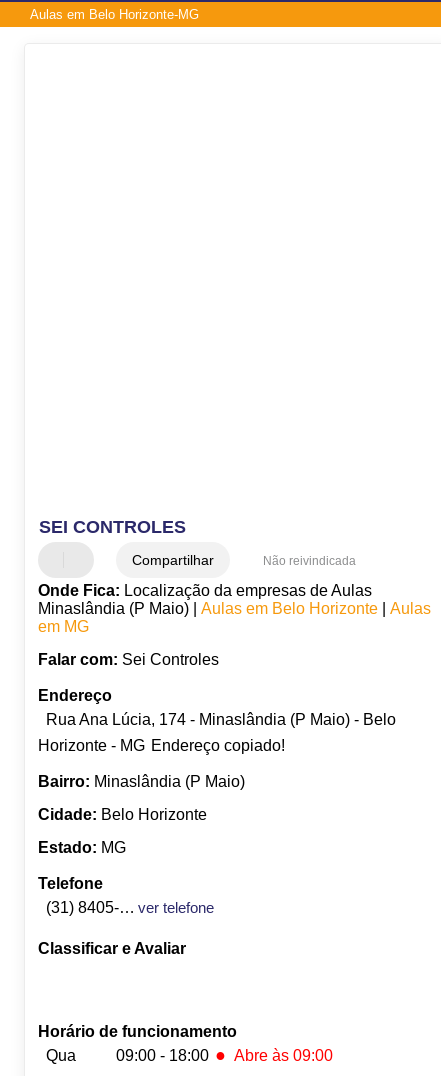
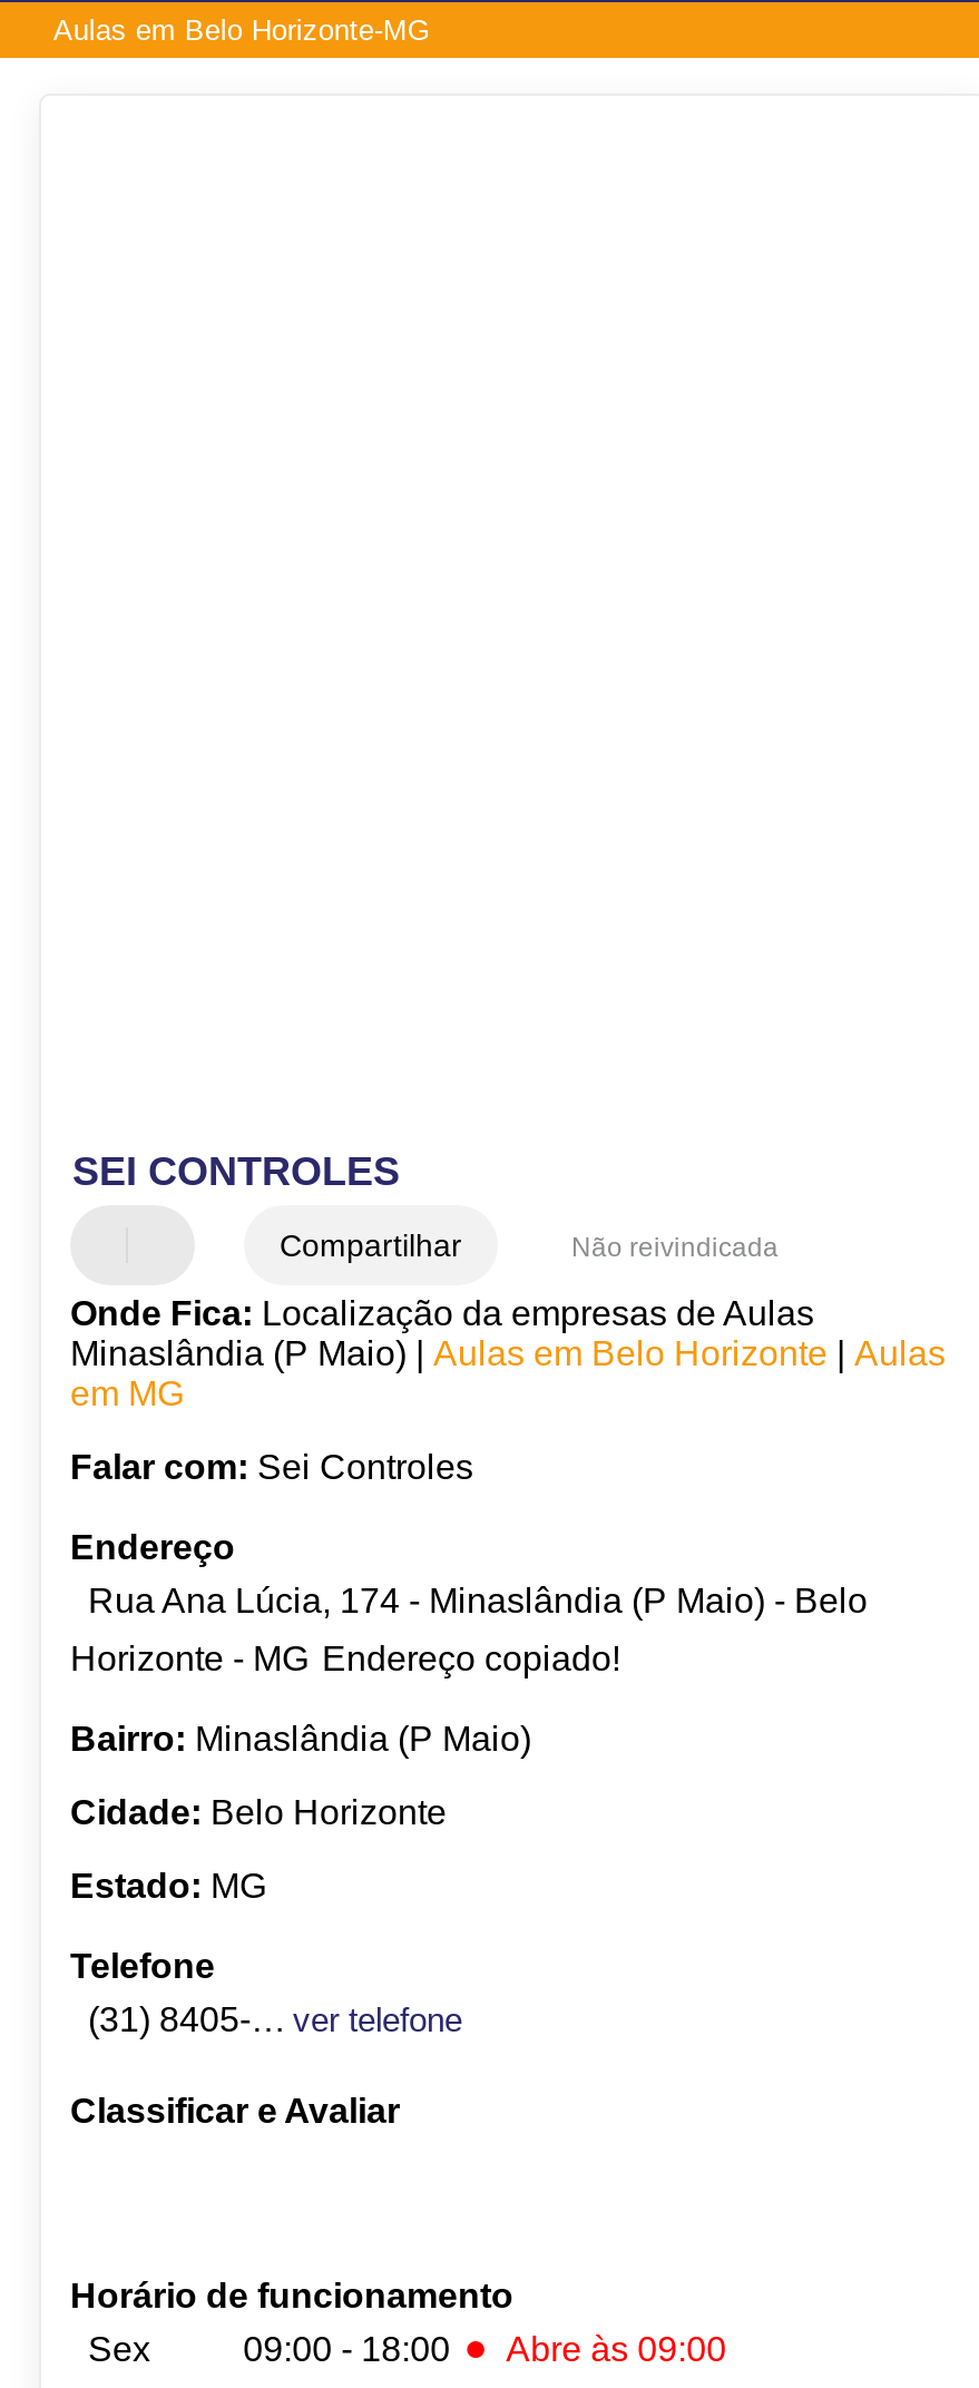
[38,1047,76,1064] Qua -> [70,2331,150,2369] Sex

